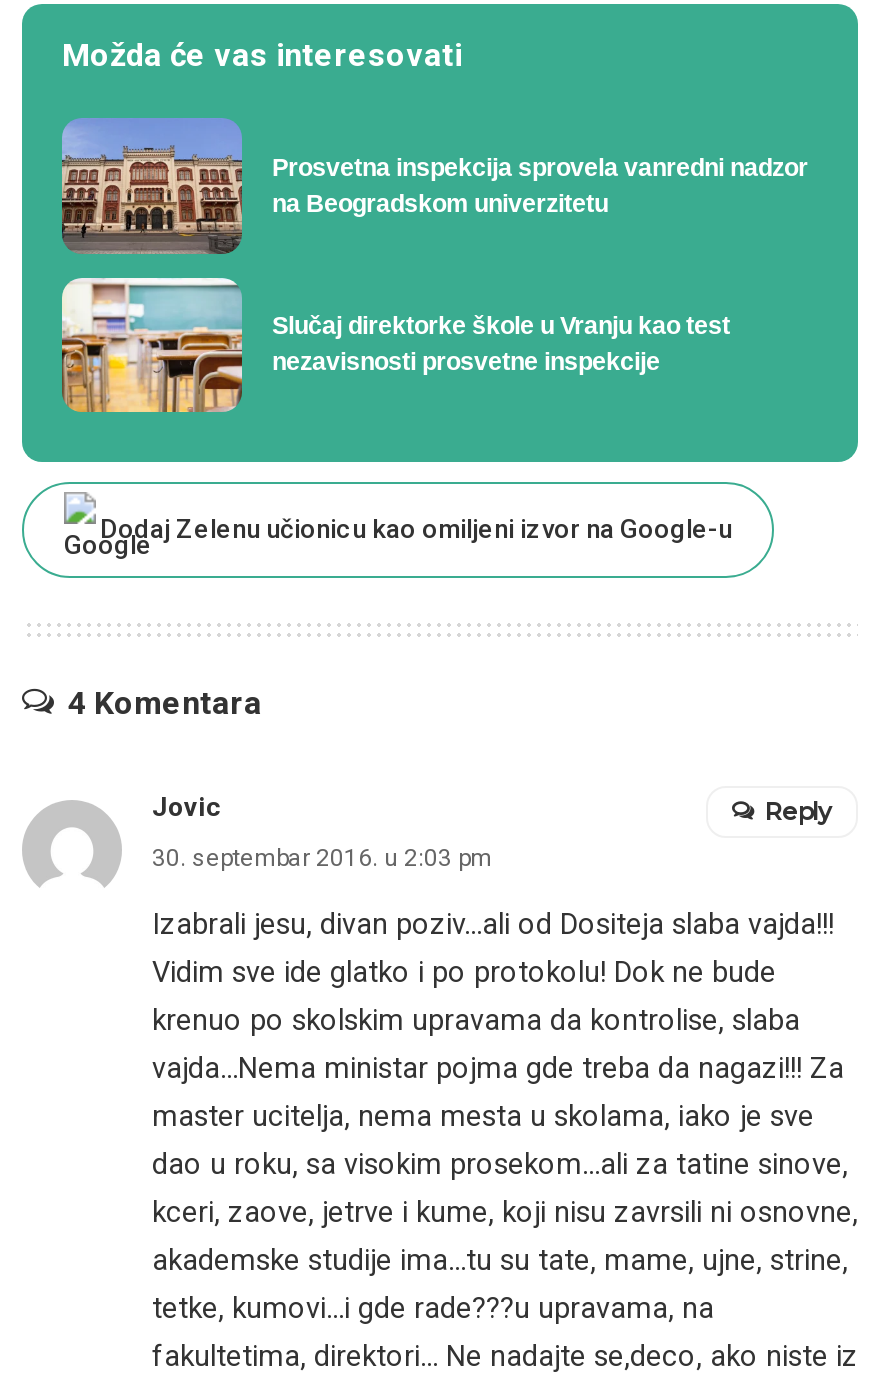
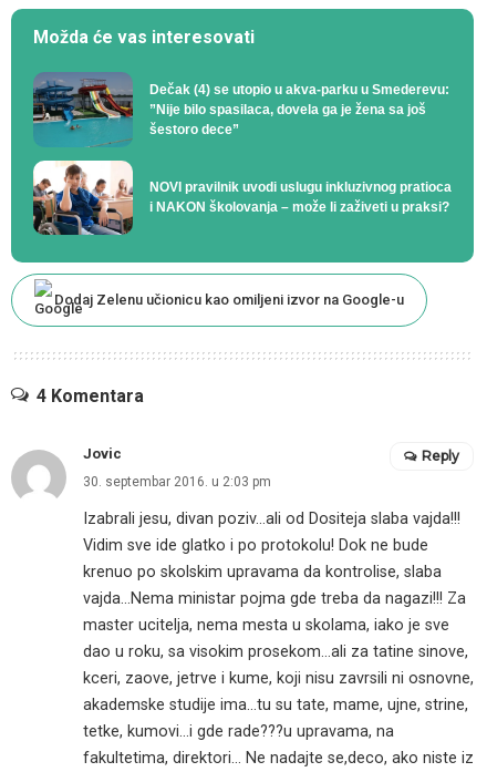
[60,118,808,256] [image] | Prosvetna inspekcija sprovela vanredni nadzor | na Beogradskom univerzitetu -> [32,72,449,147] [image] | Dečak (4) se utopio u akva-parku u Smederevu: | ”Nije bilo spasilaca, dovela ga je žena sa još | šestoro dece”
[60,278,730,414] [image] | Slučaj direktorke škole u Vranju kao test | nezavisnosti prosvetne inspekcije -> [32,161,452,236] [image] | NOVI pravilnik uvodi uslugu inkluzivnog pratioca | i NAKON školovanja – može li zaživeti u praksi?

